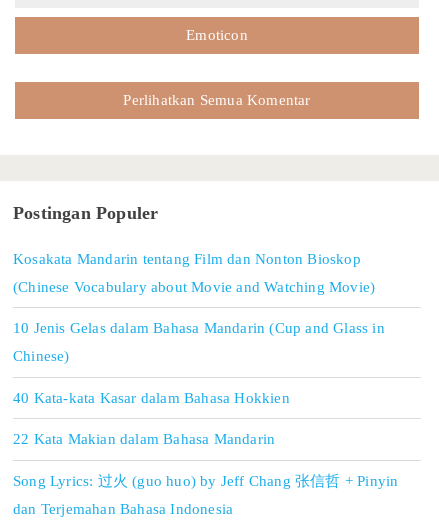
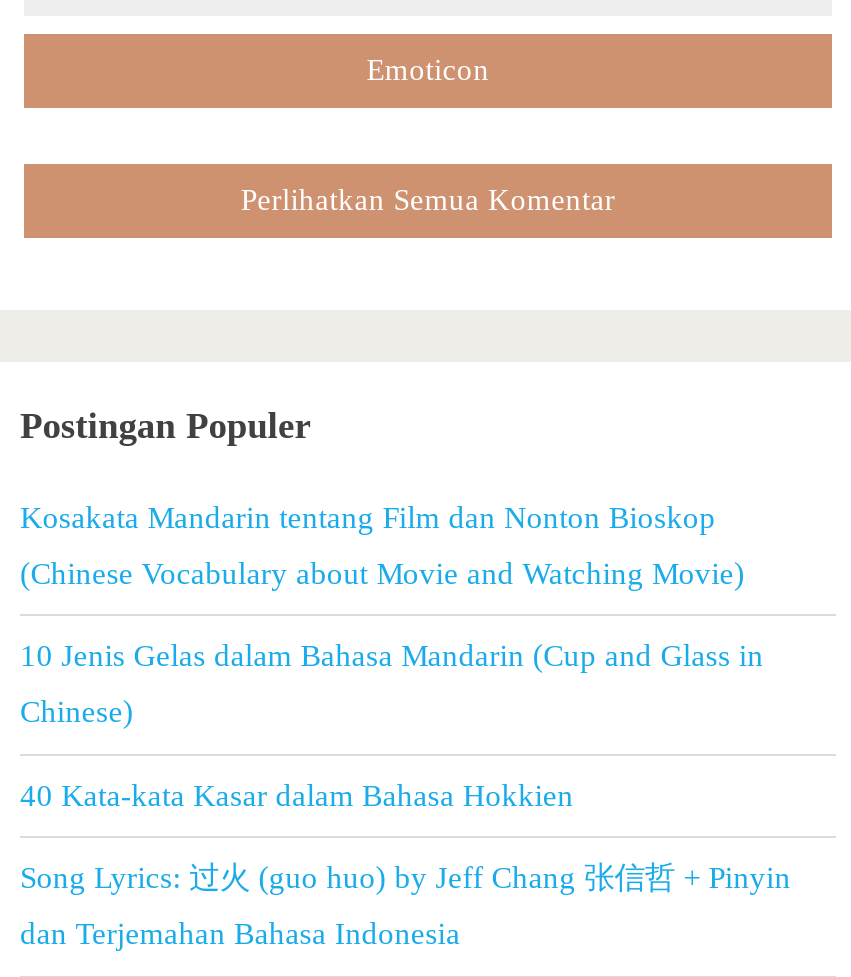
[13,430,275,447] 22 Kata Makian dalam Bahasa Mandarin -> none

